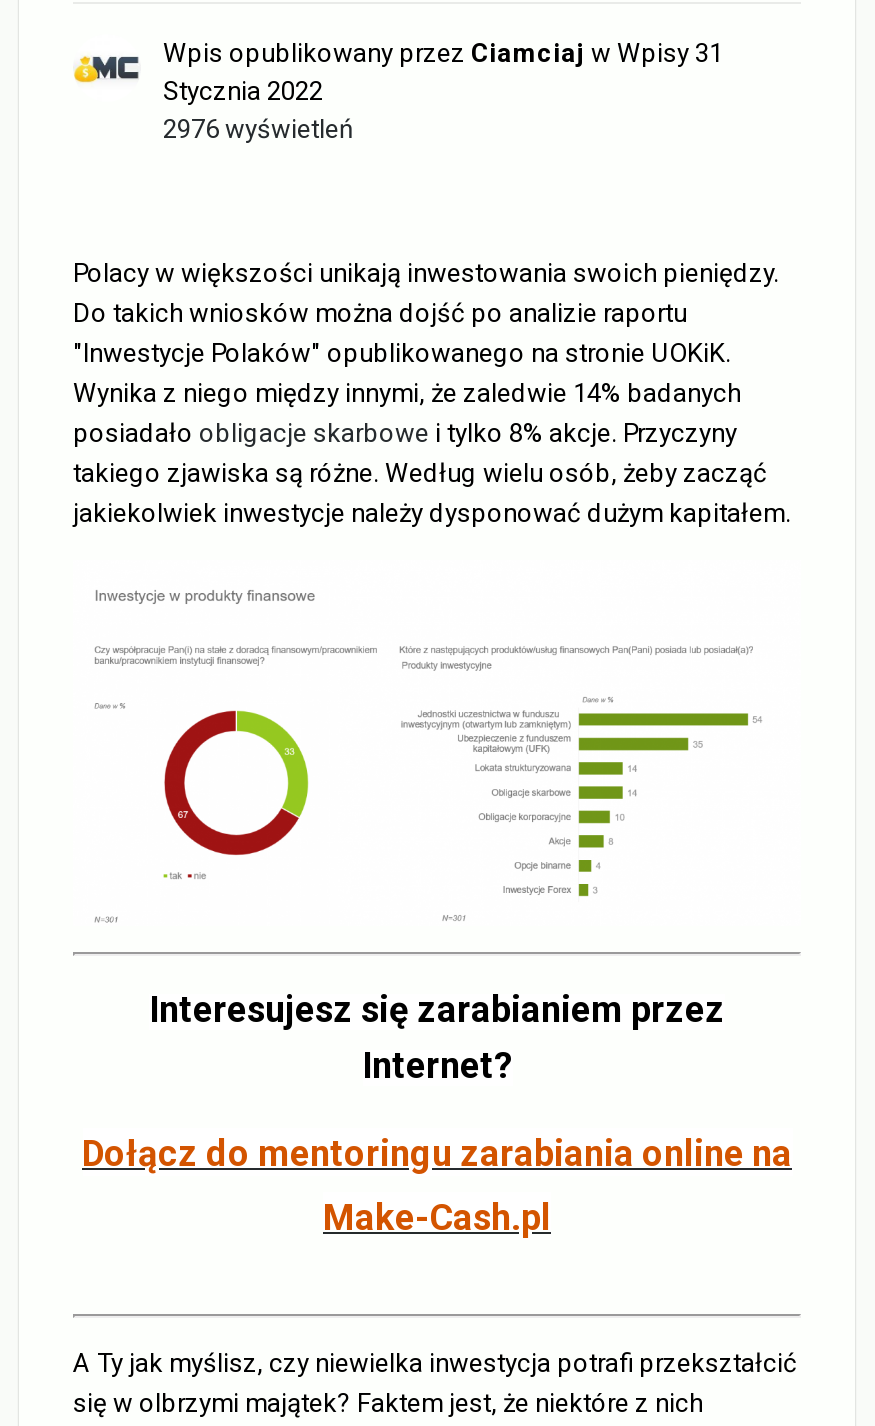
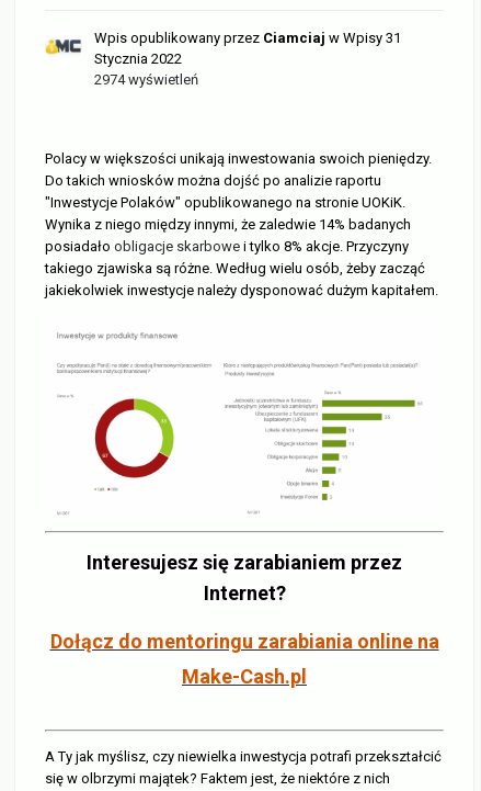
[163,115,353,145] 2976 wyświetleń -> [94,72,198,88] 2974 wyświetleń

